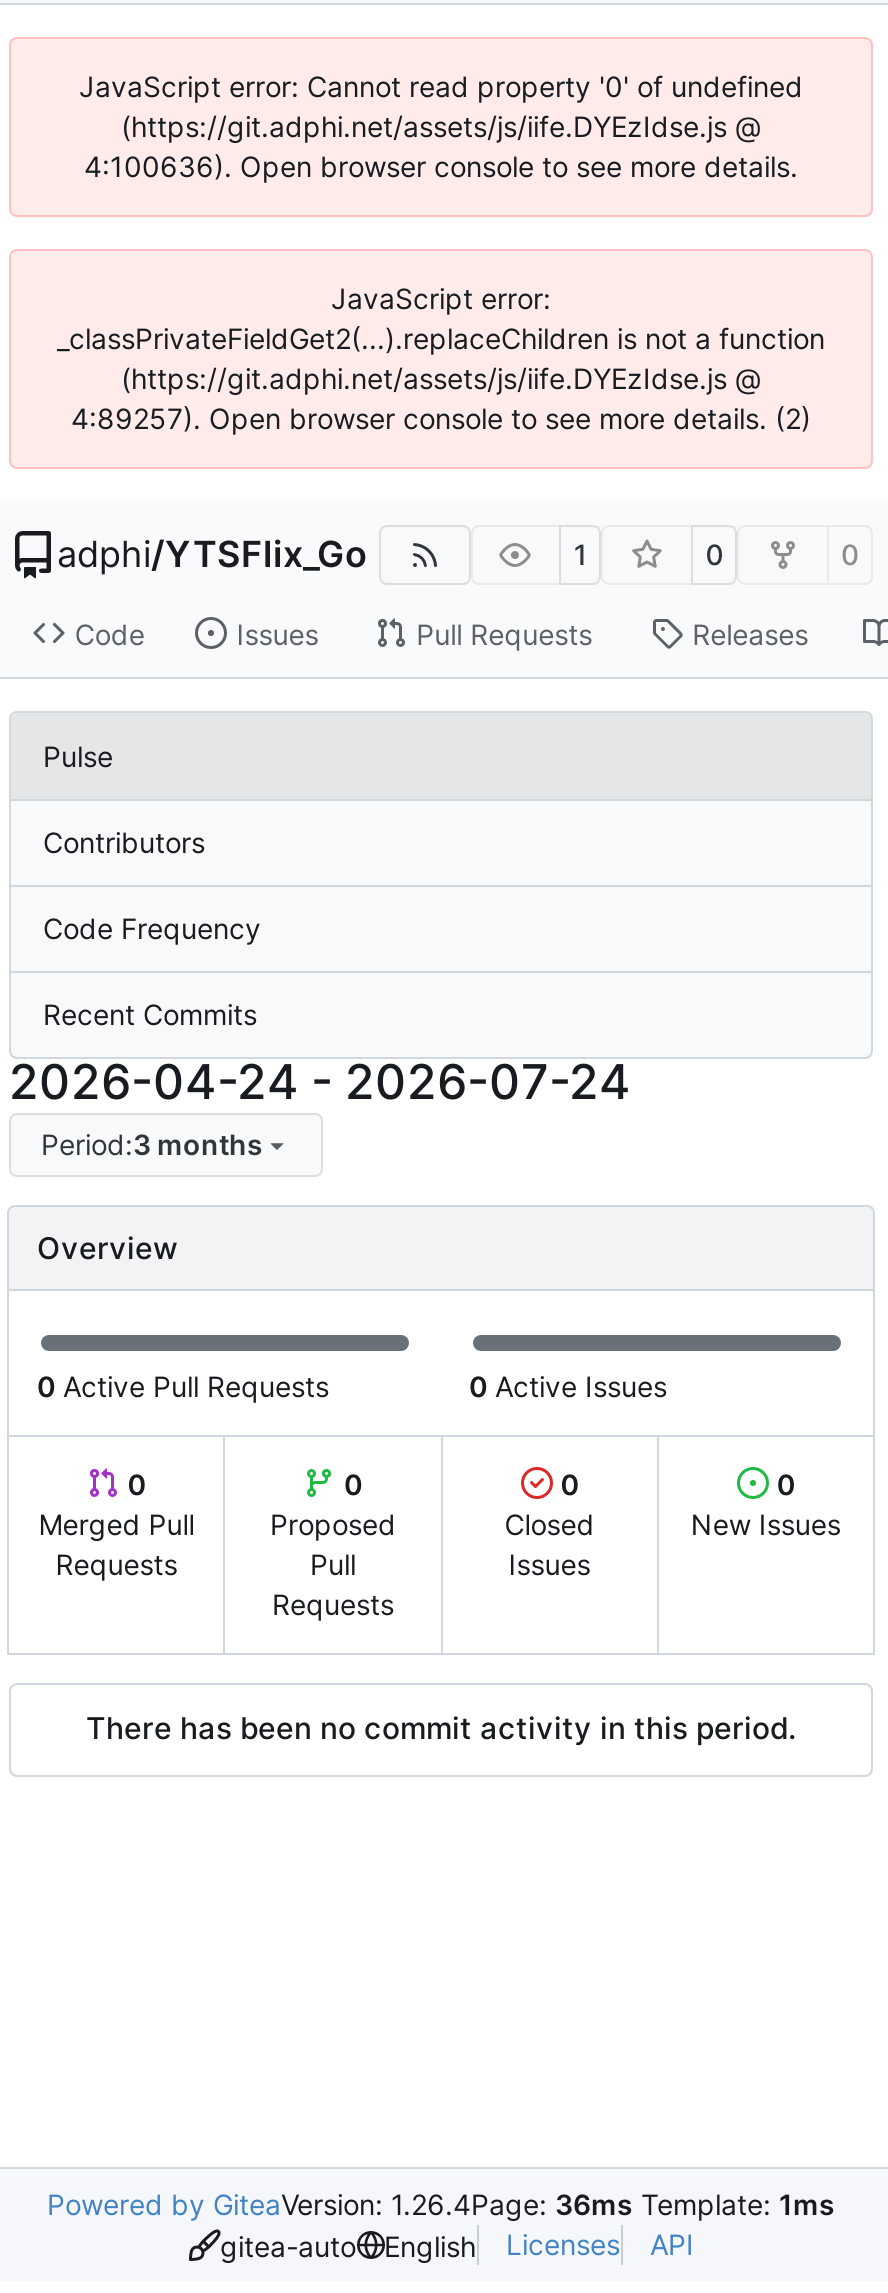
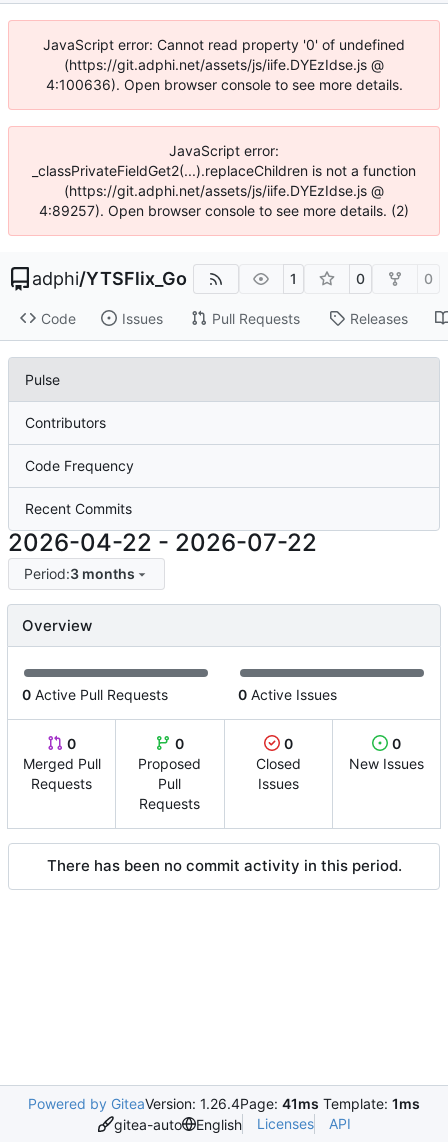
[9,1052,631,1110] 2026-04-24 - 2026-07-24 -> [8,528,317,557] 2026-04-22 - 2026-07-22
[47,2187,835,2221] Powered by GiteaVersion: 1.26.4Page: 36ms Template: 1ms -> [28,1095,420,1112] Powered by GiteaVersion: 1.26.4Page: 41ms Template: 1ms

